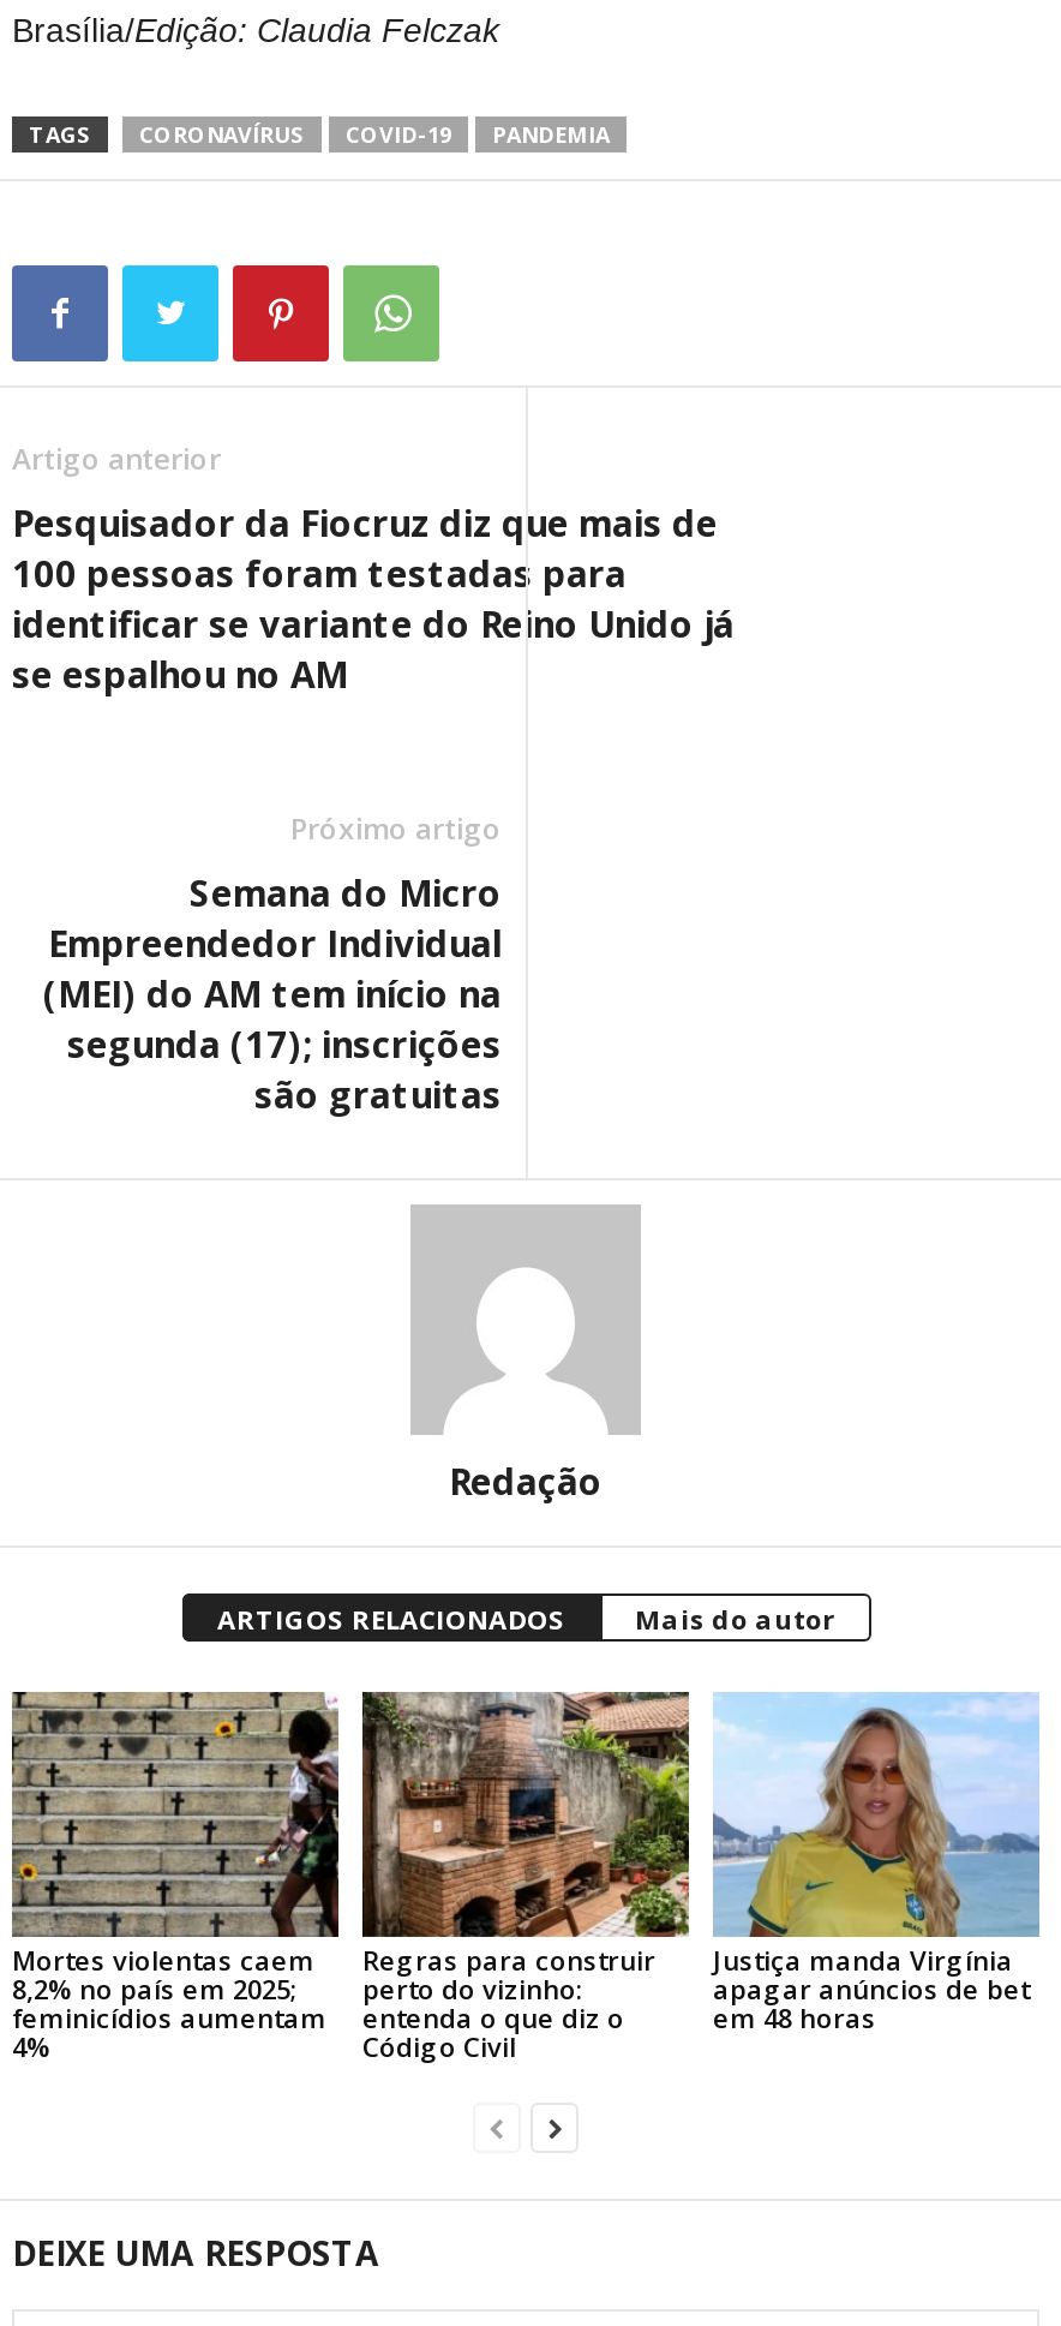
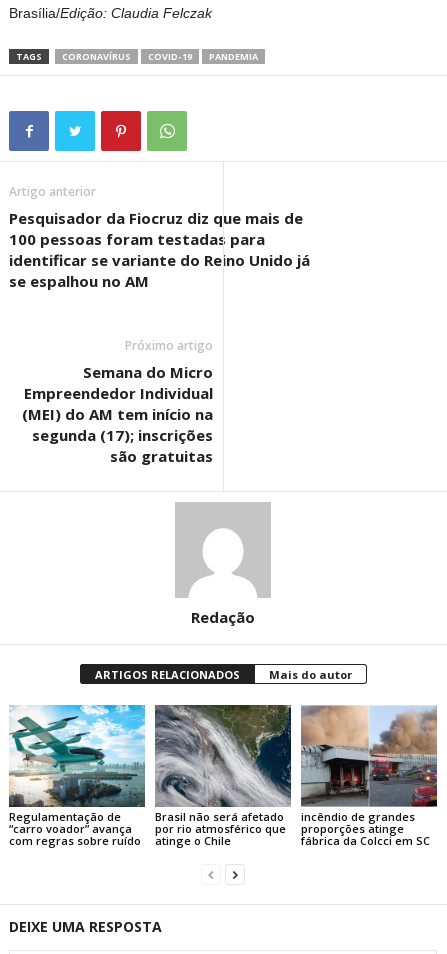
[10,1690,341,2064] [image] | Mortes violentas caem | 8,2% no país em 2025; | feminicídios aumentam | 4% -> [9,704,146,848] [image] | Regulamentação de | “carro voador” avança | com regras sobre ruído
[360,1690,691,2064] [image] | Regras para construir | perto do vizinho: | entenda o que diz o | Código Civil -> [154,704,292,848] [image] | Brasil não será afetado | por rio atmosférico que | atinge o Chile
[713,1692,1042,2035] [image] | Justiça manda Virgínia | apagar anúncios de bet | em 48 horas -> [300,704,438,848] [image] | incêndio de grandes | proporções atinge | fábrica da Colcci em SC

